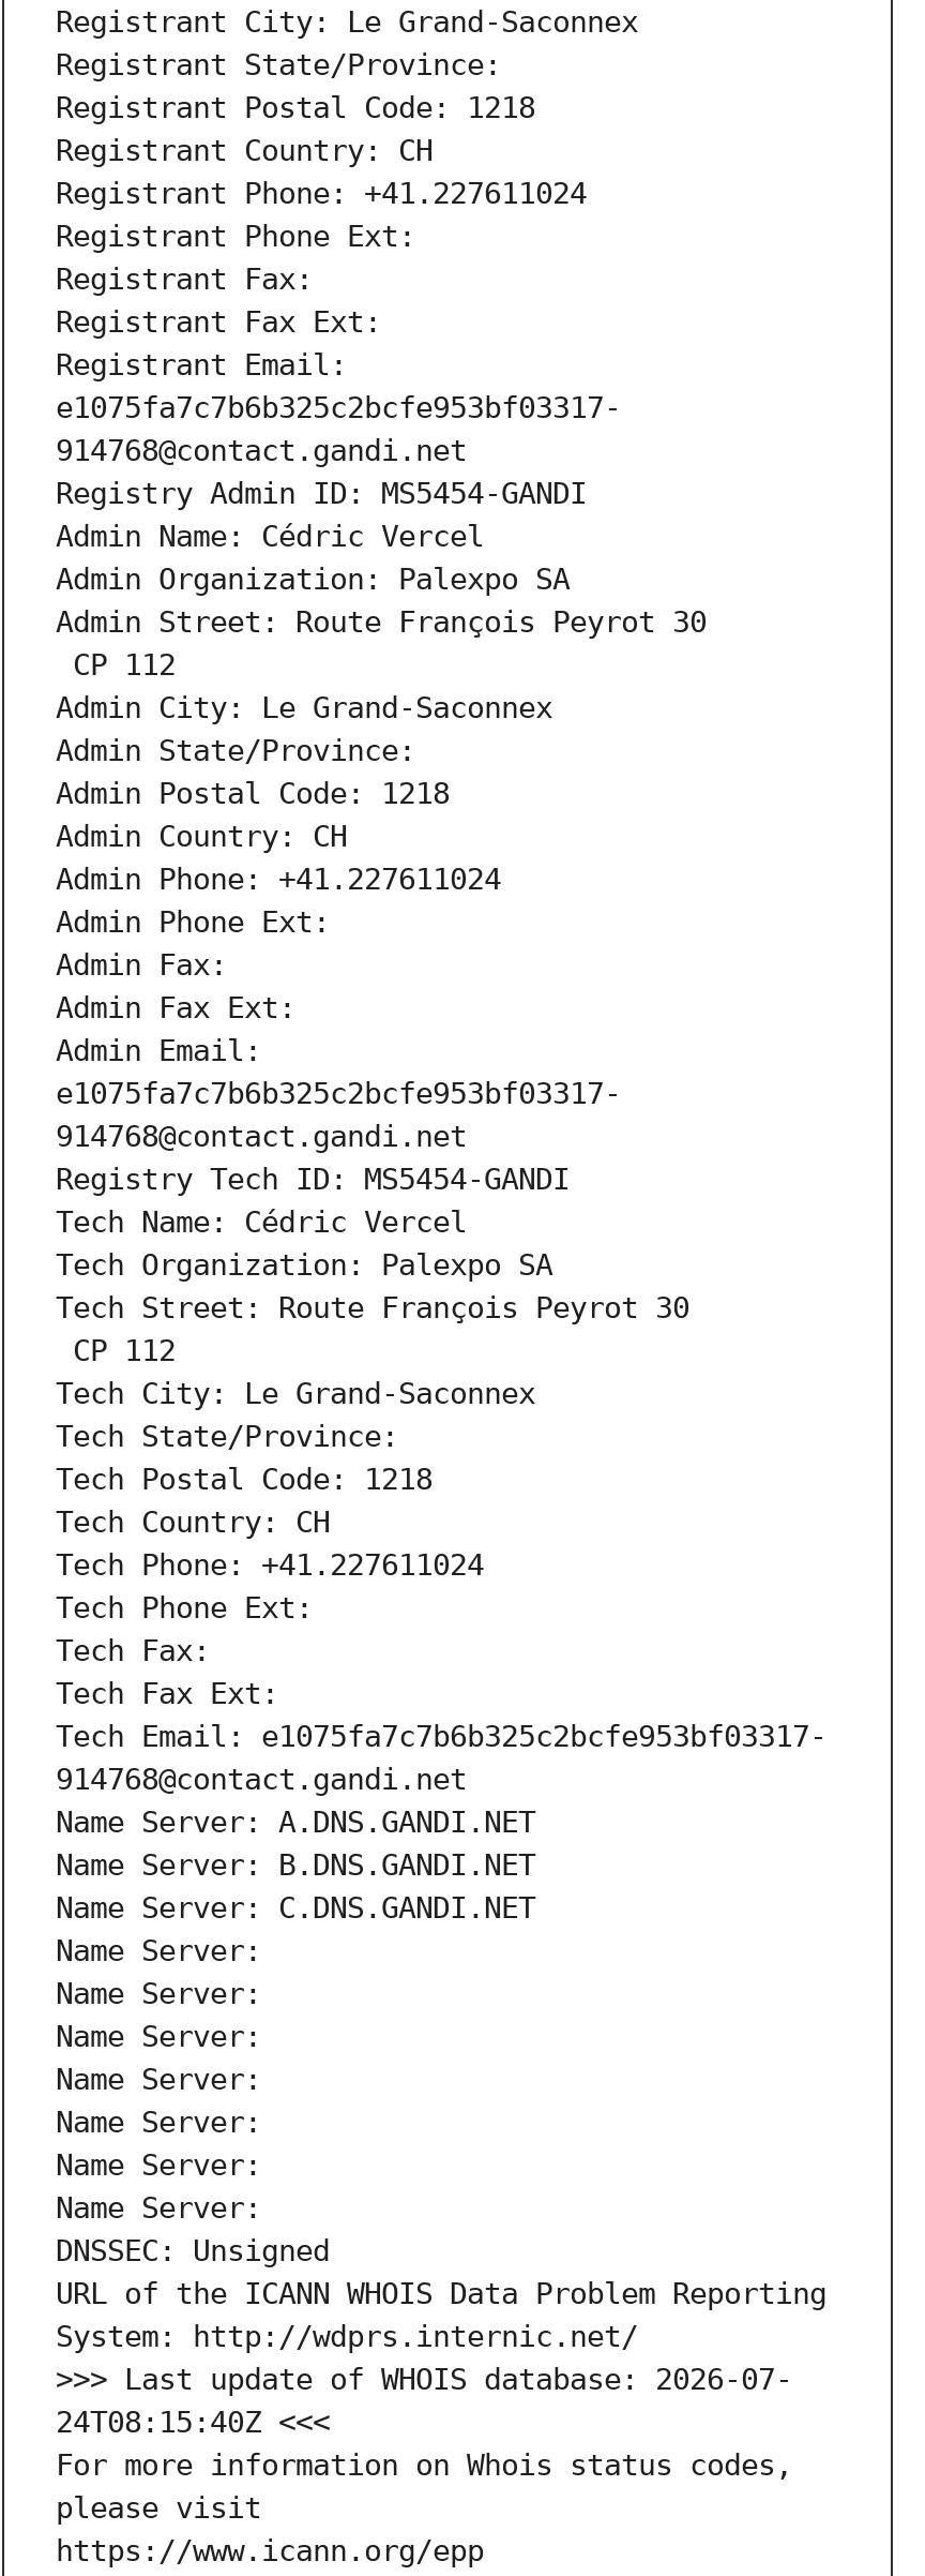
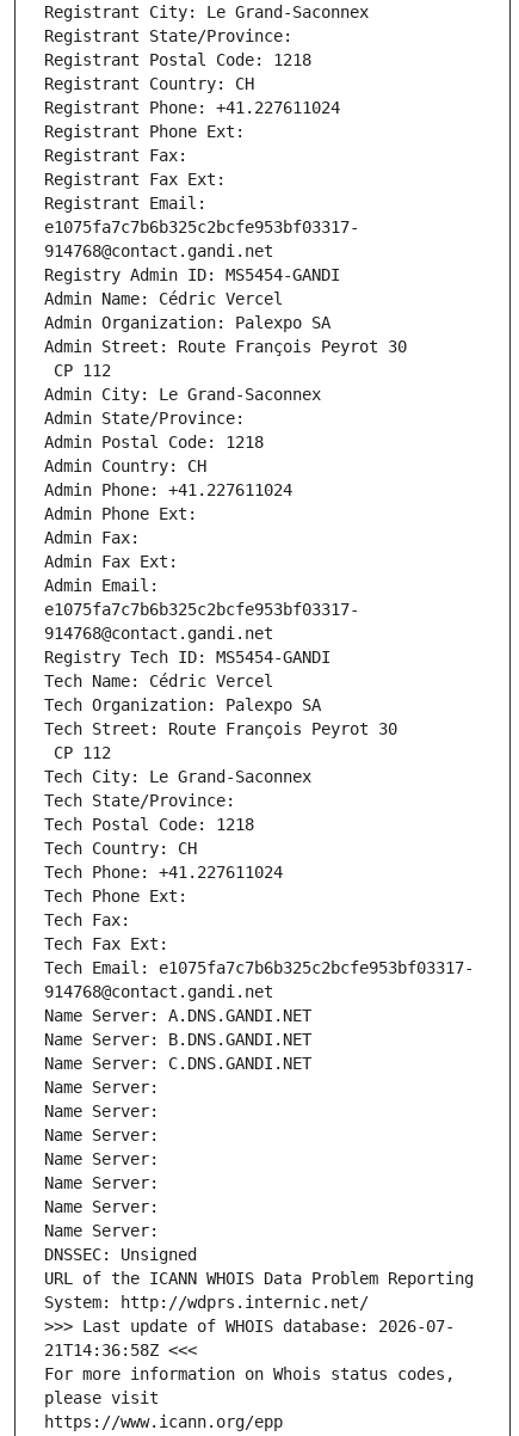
[56,2405,330,2440] 24T08:15:40Z <<< -> [44,1341,197,1360] 21T14:36:58Z <<<

